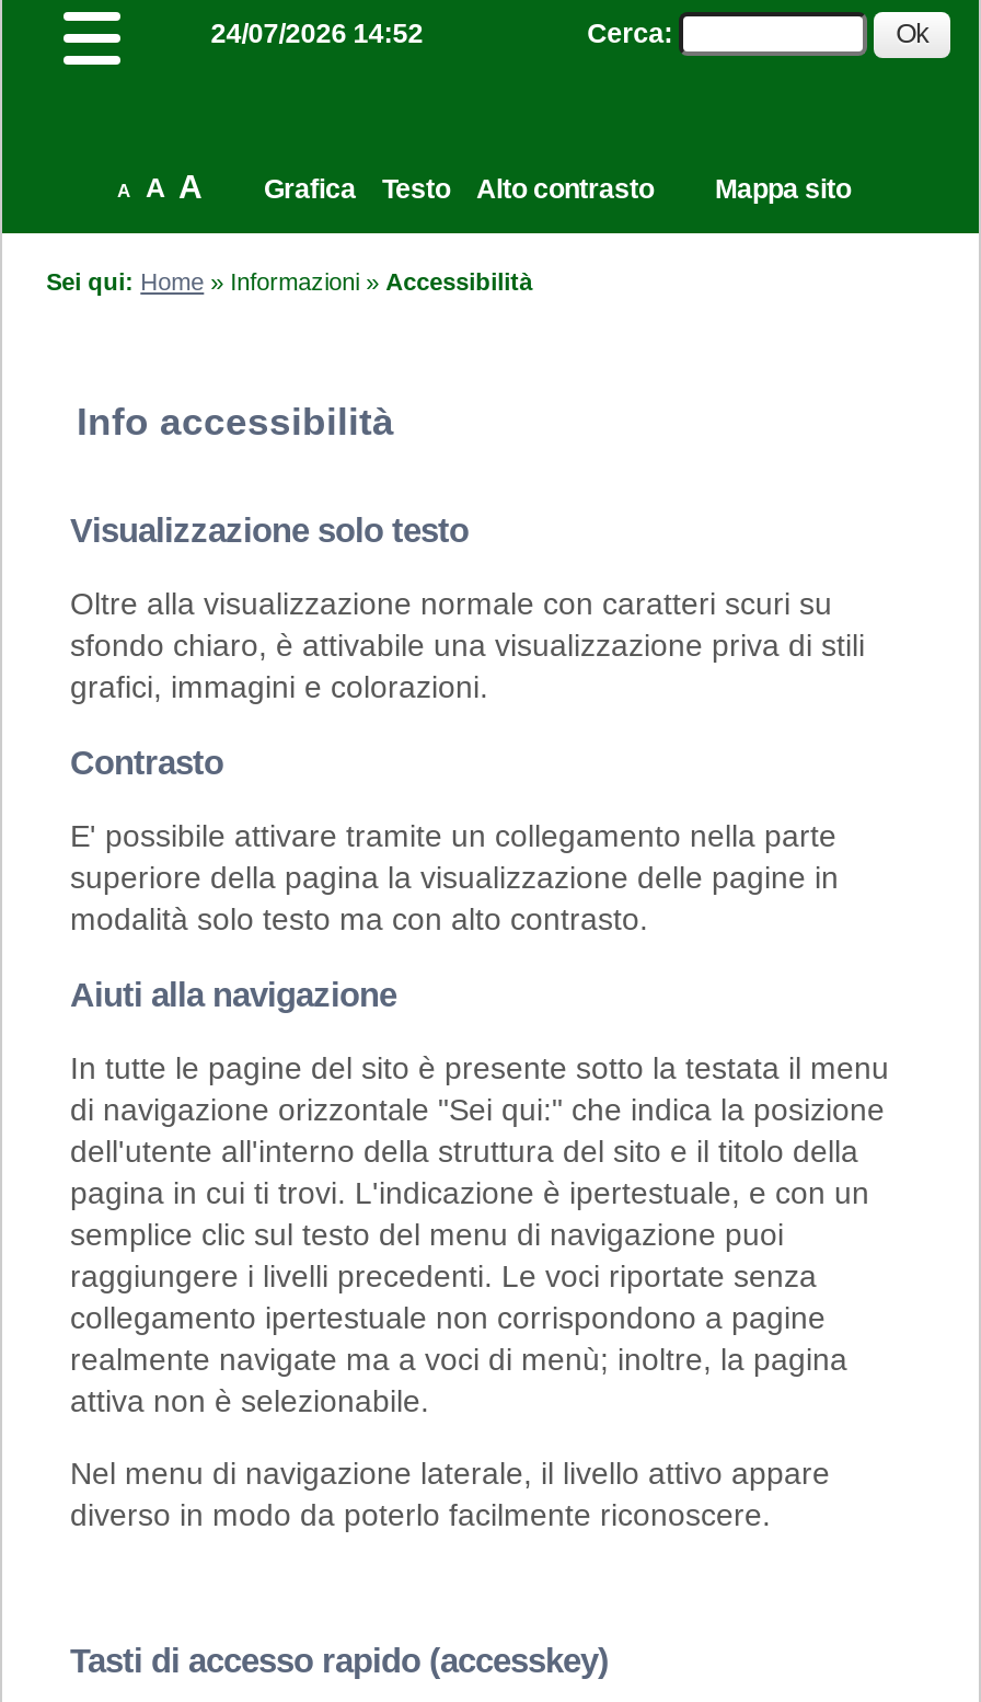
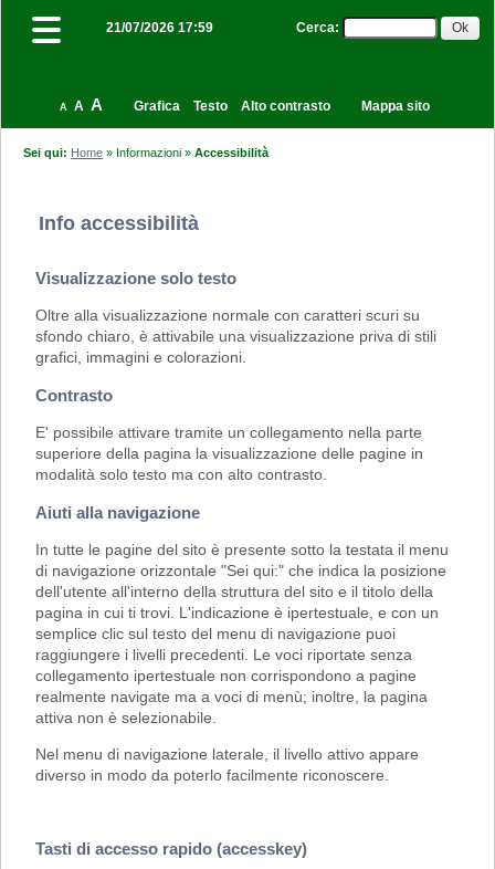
[211,19,423,50] 24/07/2026 14:52 -> [106,20,214,36] 21/07/2026 17:59

